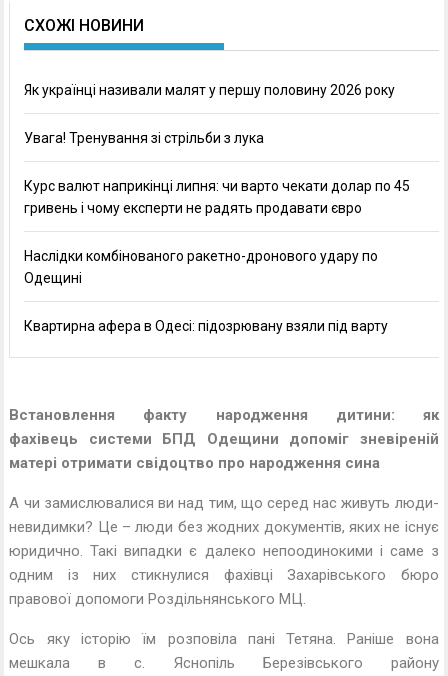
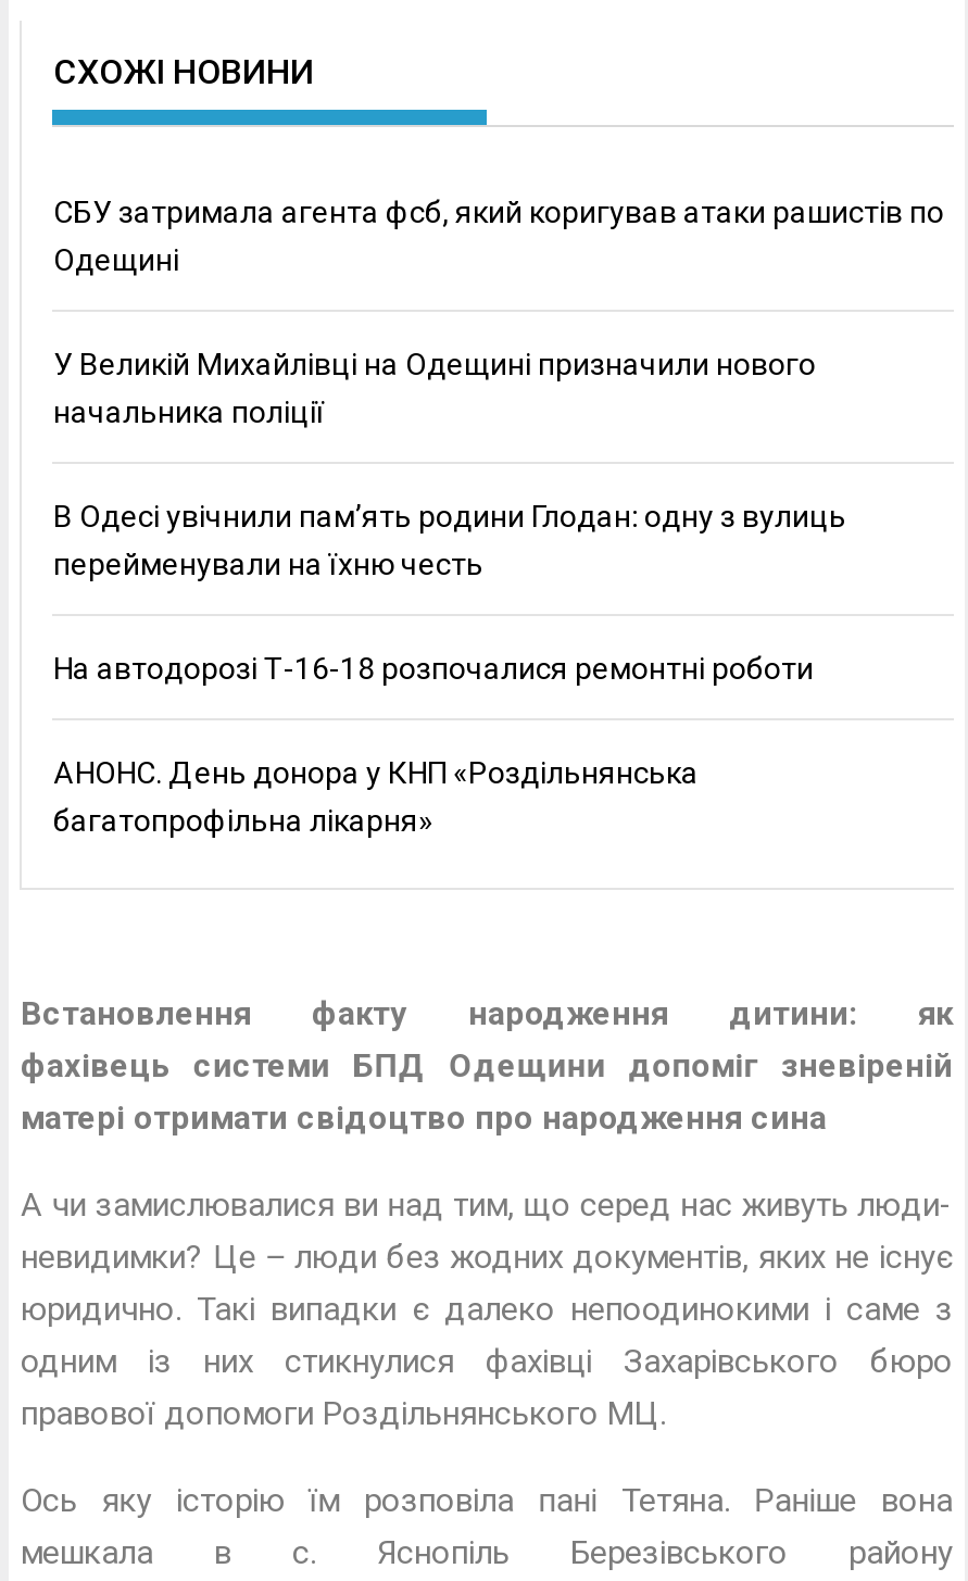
[24,82,410,264] Як українці називали малят у першу половину 2026 року | Увага! Тренування зі стрільби з лука | Курс валют наприкінці липня: чи варто чекати долар по 45 | гривень і чому експерти не радять продавати євро | Наслідки комбінованого ракетно-дронового удару по -> [53,195,944,229] СБУ затримала агента фсб, який коригував атаки рашистів по
moved [24,270,82,286] -> [53,242,179,277]: Одещині
[24,318,388,334] Квартирна афера в Одесі: підозрювану взяли під варту -> [53,347,846,838] У Великій Михайлівці на Одещині призначили нового | начальника поліції | В Одесі увічнили пам’ять родини Глодан: одну з вулиць | перейменували на їхню честь | На автодорозі Т-16-18 розпочалися ремонтні роботи | АНОНС. День донора у КНП «Роздільнянська | багатопрофільна лікарня»

